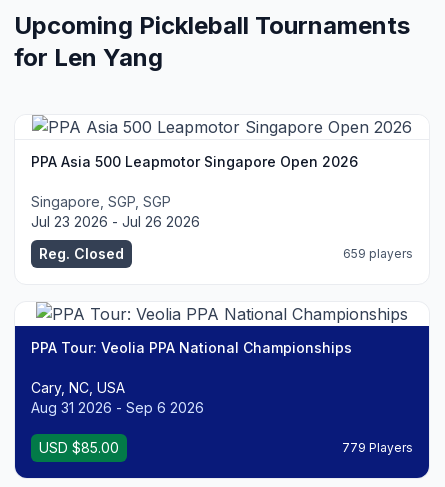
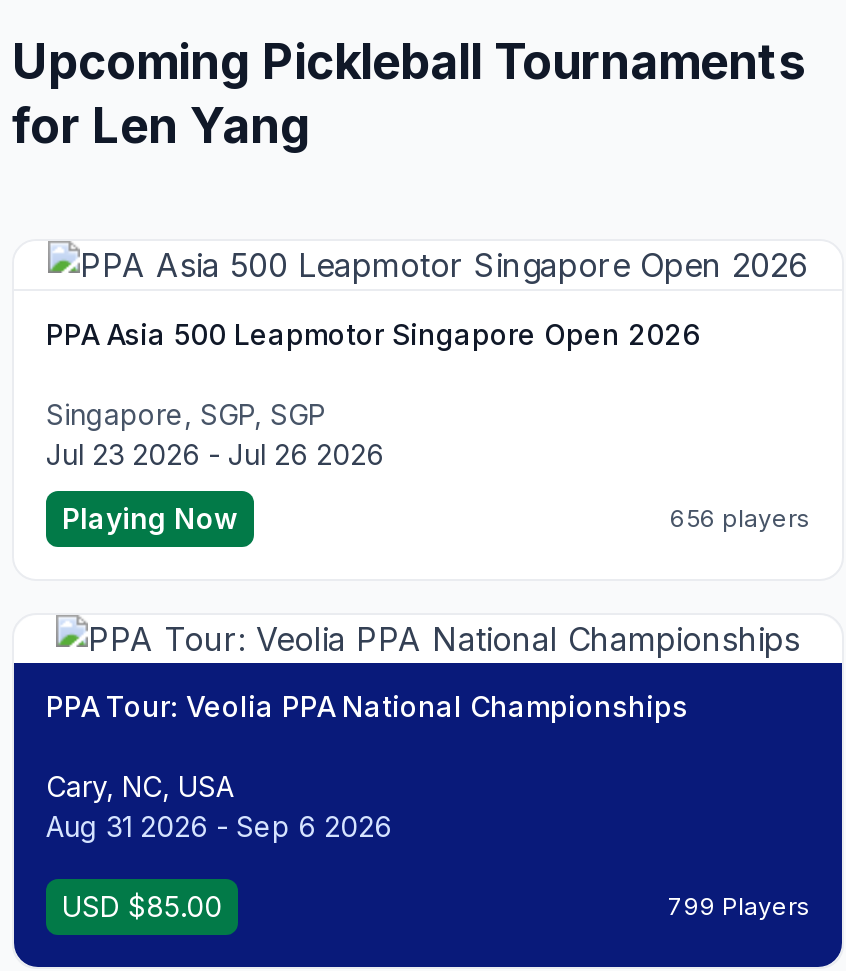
[39,245,413,262] Reg. Closed | 659 players -> [62,501,810,535] Playing Now | 656 players
[342,440,413,455] 779 Players -> [668,891,810,921] 799 Players

